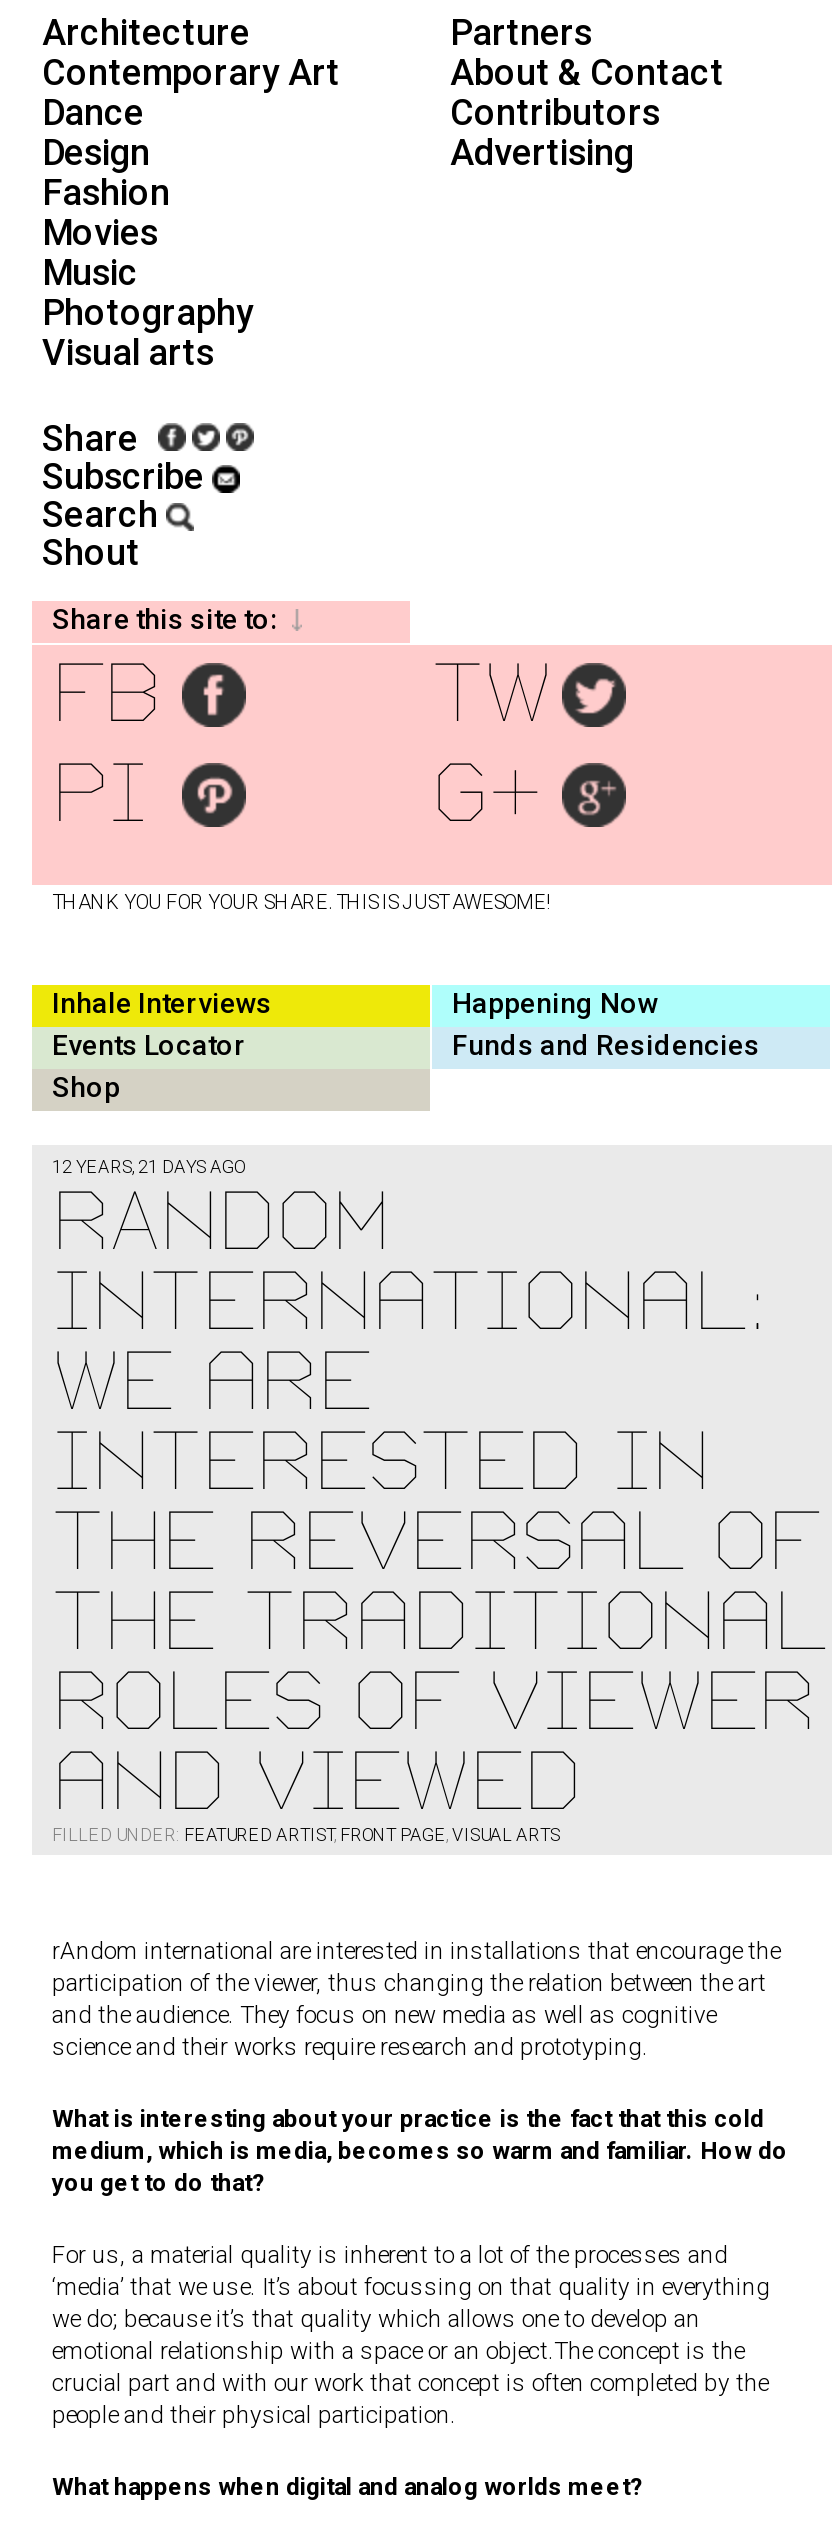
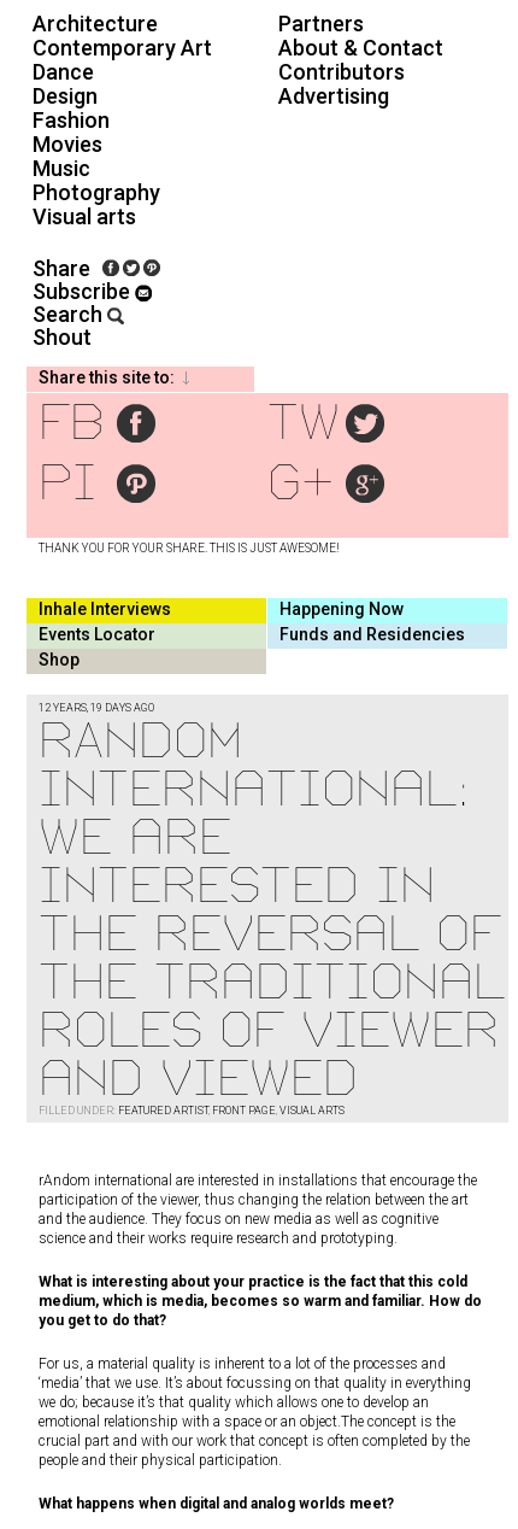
[52,1157,244,1177] 12 YEARS, 21 DAYS AGO -> [39,702,154,714] 12 YEARS, 19 DAYS AGO

